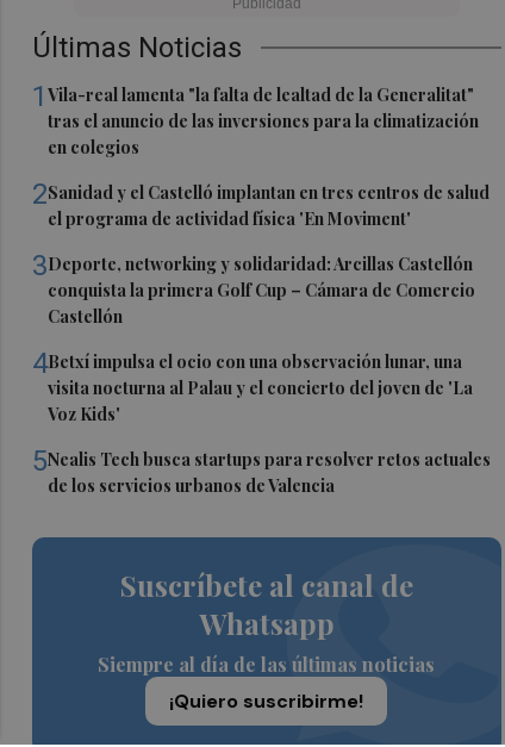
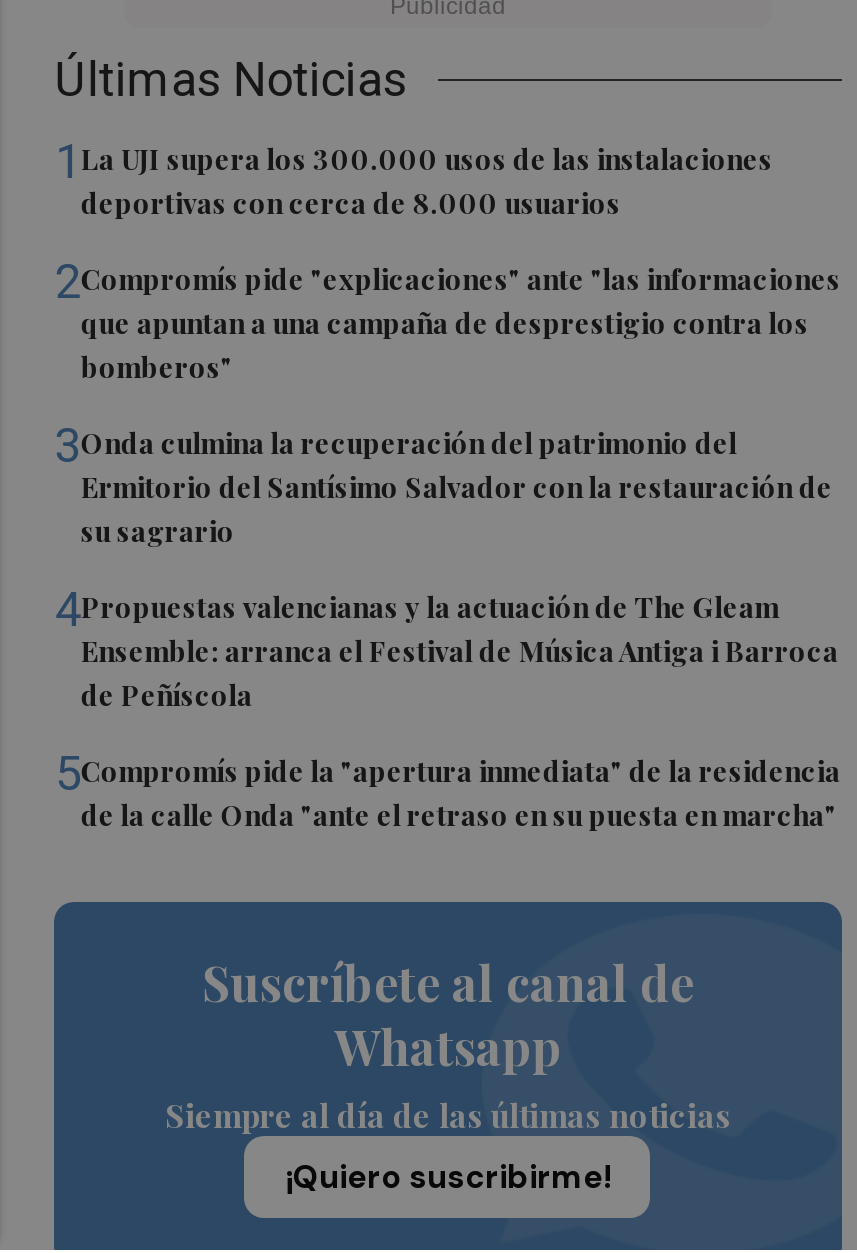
[33,79,479,158] 1 Vila-real lamenta "la falta de lealtad de la Generalitat" | tras el anuncio de las inversiones para la climatización | en colegios -> [55,133,773,221] 1 La UJI supera los 300.000 usos de las instalaciones | deportivas con cerca de 8.000 usuarios
[33,177,490,230] 2Sanidad y el Castelló implantan en tres centros de salud | el programa de actividad física 'En Moviment' -> [55,253,841,385] 2Compromís pide "explicaciones" ante "las informaciones | que apuntan a una campaña de desprestigio contra los | bomberos"
[33,249,476,327] 3Deporte, networking y solidaridad: Arcillas Castellón | conquista la primera Golf Cup – Cámara de Comercio | Castellón -> [55,417,833,549] 3Onda culmina la recuperación del patrimonio del | Ermitorio del Santísimo Salvador con la restauración de | su sagrario
[33,346,473,425] 4Betxí impulsa el ocio con una observación lunar, una | visita nocturna al Palau y el concierto del joven de 'La | Voz Kids' -> [55,581,839,713] 4Propuestas valencianas y la actuación de The Gleam | Ensemble: arranca el Festival de Música Antiga i Barroca | de Peñíscola
[33,444,491,496] 5Nealis Tech busca startups para resolver retos actuales | de los servicios urbanos de Valencia -> [55,745,841,833] 5Compromís pide la "apertura inmediata" de la residencia | de la calle Onda "ante el retraso en su puesta en marcha"

